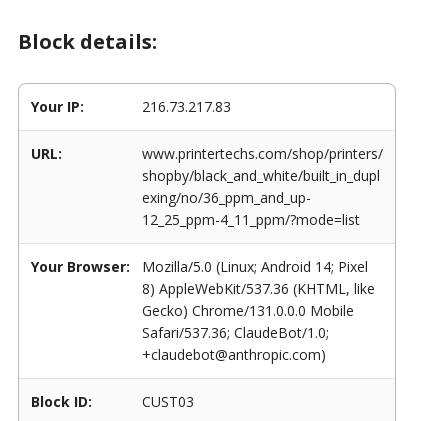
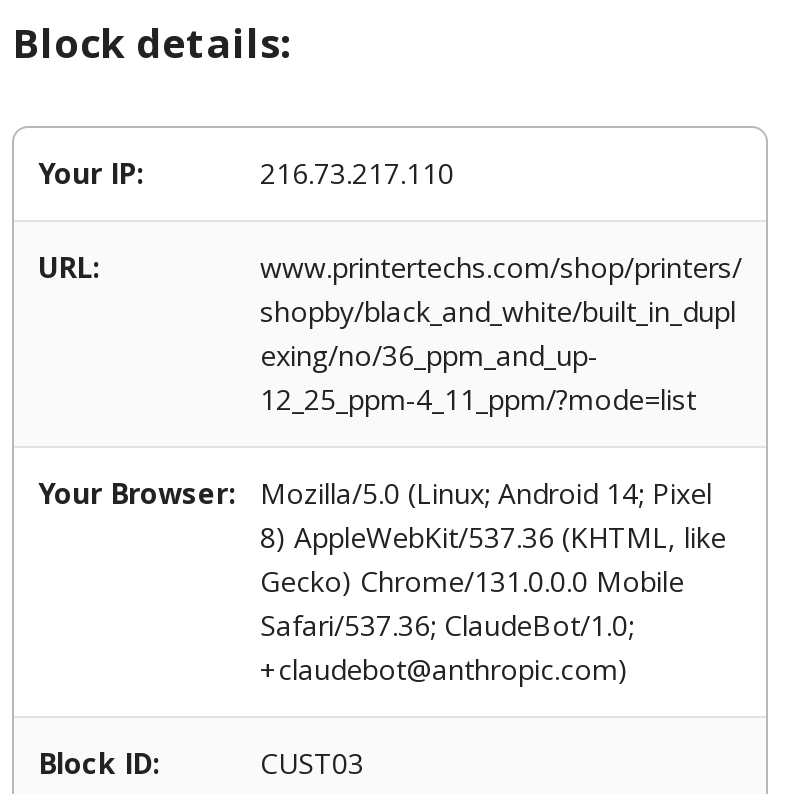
[142,97,231,116] 216.73.217.83 -> [260,154,454,192] 216.73.217.110

